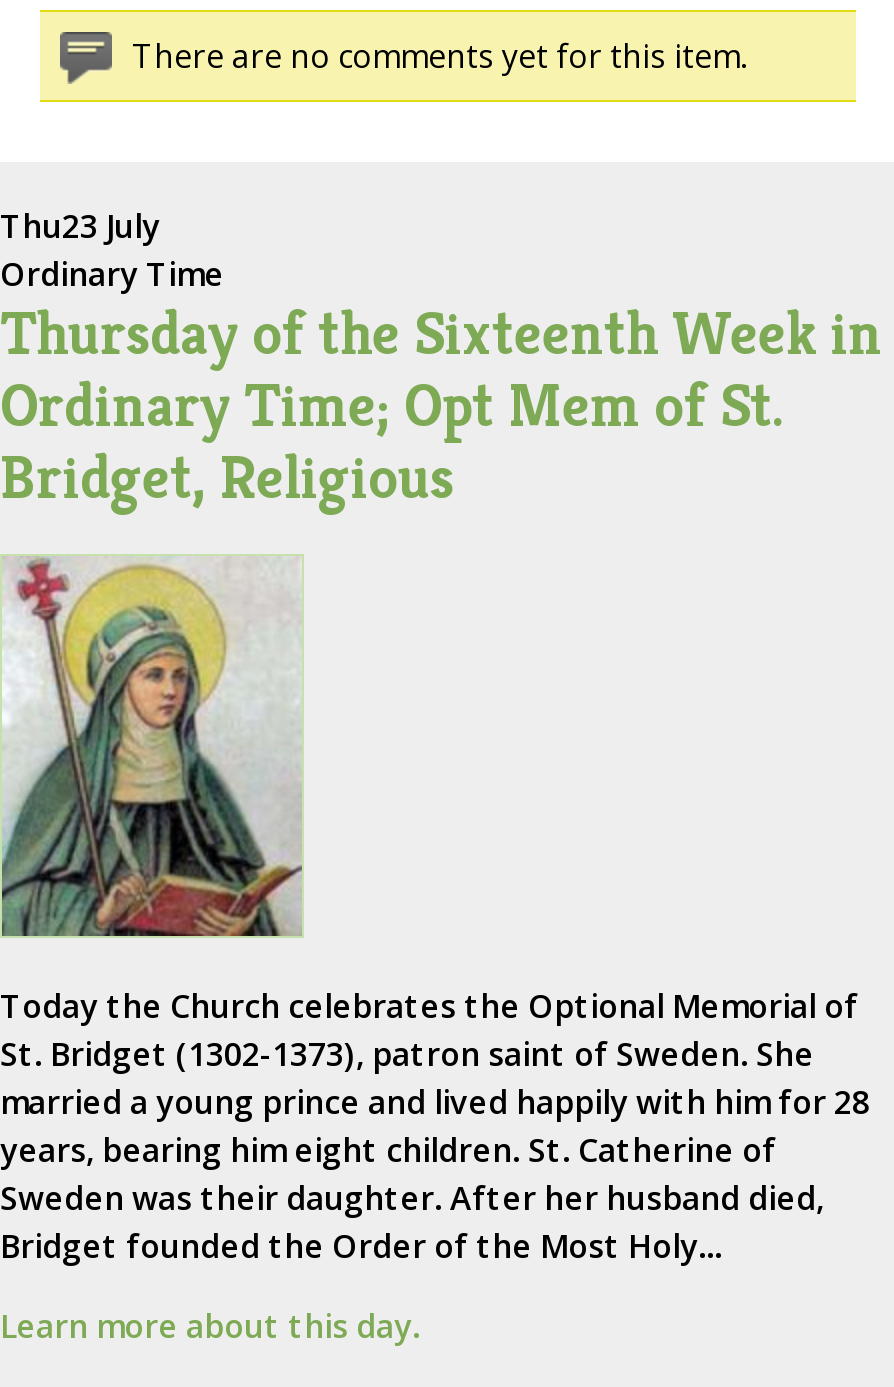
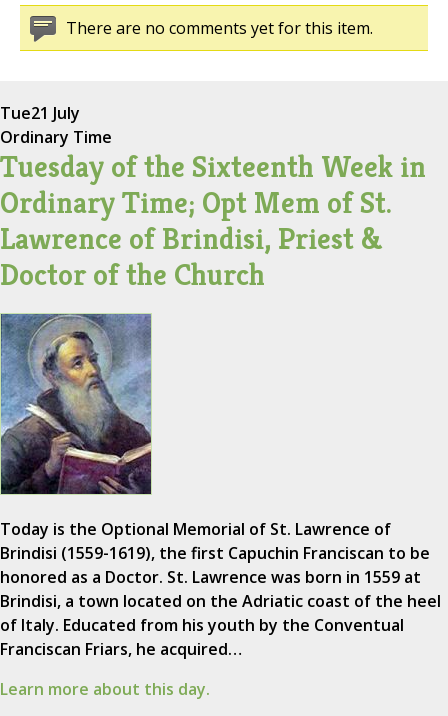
[0,204,160,248] Thu23 July -> [0,102,80,124] Tue21 July
[0,296,882,372] Thursday of the Sixteenth Week in -> [0,148,426,186] Tuesday of the Sixteenth Week in
[0,440,454,516] Bridget, Religious -> [0,220,382,294] Lawrence of Brindisi, Priest & | Doctor of the Church
[0,604,870,1268] [image] | Today the Church celebrates the Optional Memorial of | St. Bridget (1302-1373), patron saint of Sweden. She | married a young prince and lived happily with him for 28 | years, bearing him eight children. St. Catherine of | Sweden was their daughter. After her husband died, | Bridget founded the Order of the Most Holy… -> [0,304,441,660] [image] | Today is the Optional Memorial of St. Lawrence of | Brindisi (1559-1619), the first Capuchin Franciscan to be | honored as a Doctor. St. Lawrence was born in 1559 at | Brindisi, a town located on the Adriatic coast of the heel | of Italy. Educated from his youth by the Conventual | Franciscan Friars, he acquired…

